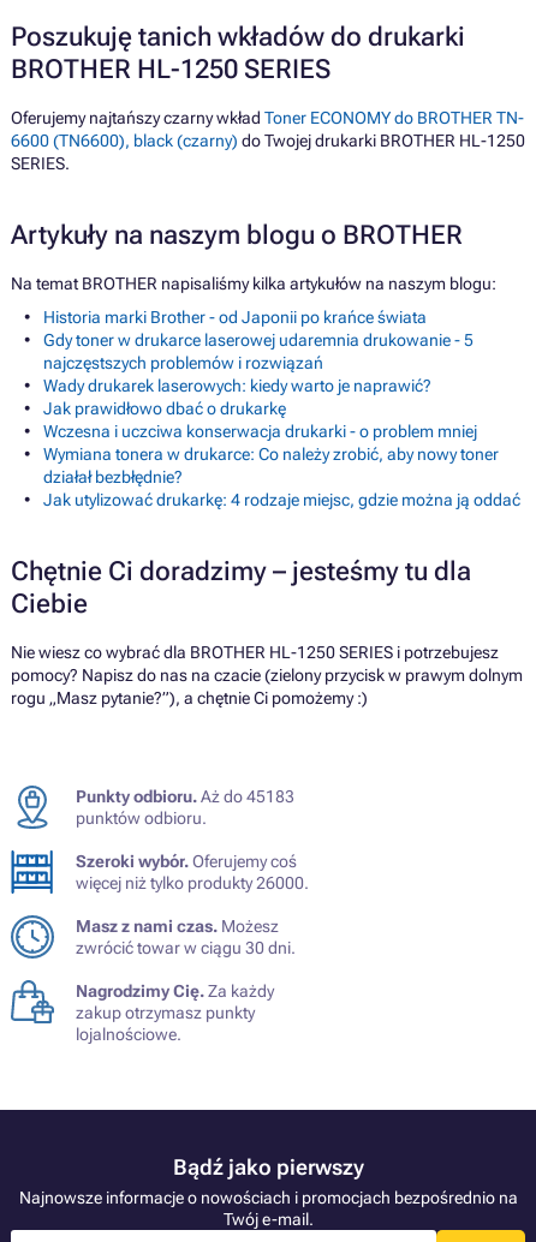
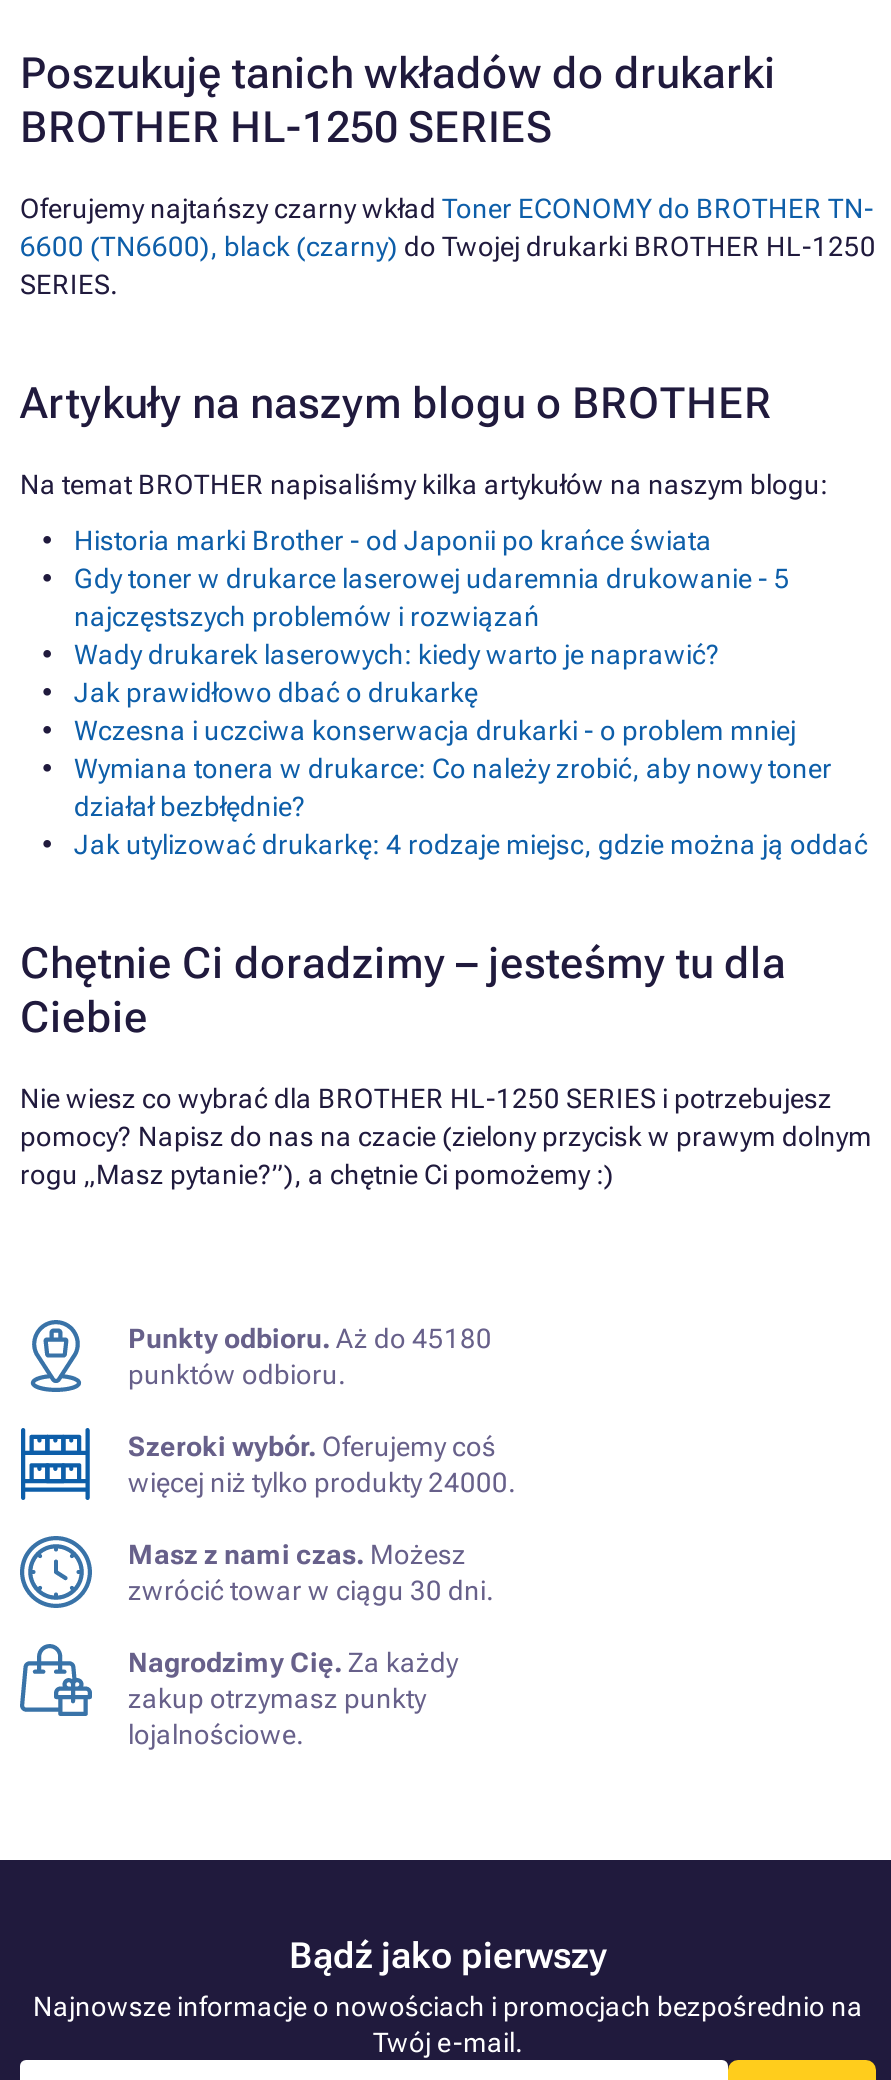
[76,787,294,806] Punkty odbioru. Aż do 45183 -> [128,1322,492,1354] Punkty odbioru. Aż do 45180
[76,873,309,892] więcej niż tylko produkty 26000. -> [128,1466,516,1498] więcej niż tylko produkty 24000.

